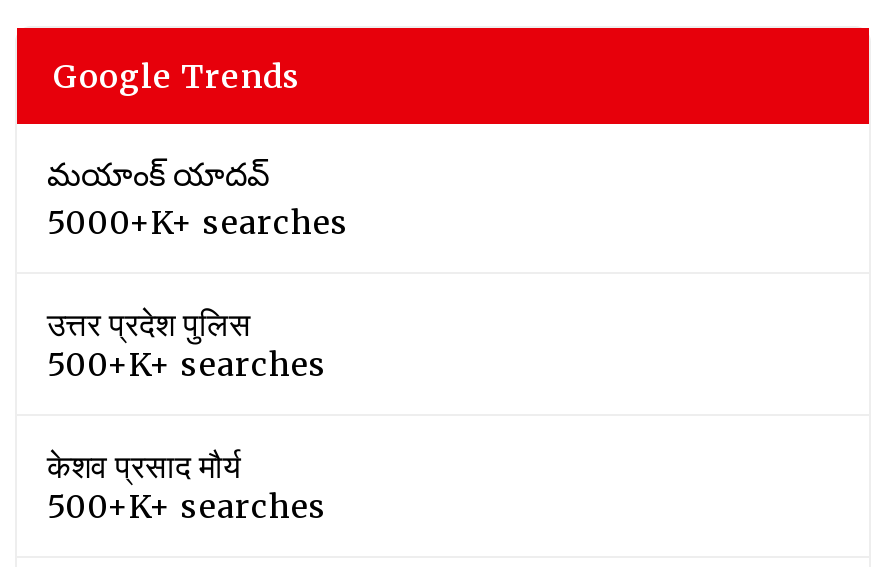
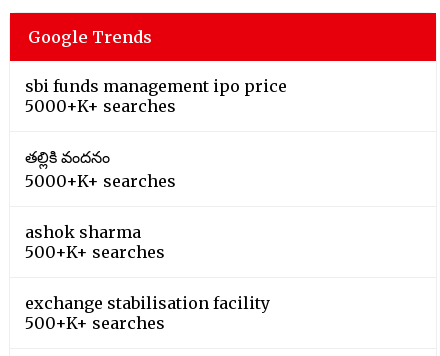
[47,154,269,194] మయాంక్ యాదవ్ -> [25,76,287,96] sbi funds management ipo price
[47,304,251,344] उत्तर प्रदेश पुलिस -> [25,147,176,242] తల్లికి వందనం | 5000+K+ searches | ashok sharma
[47,446,241,486] केशव प्रसाद मौर्य -> [25,293,270,313] exchange stabilisation facility

